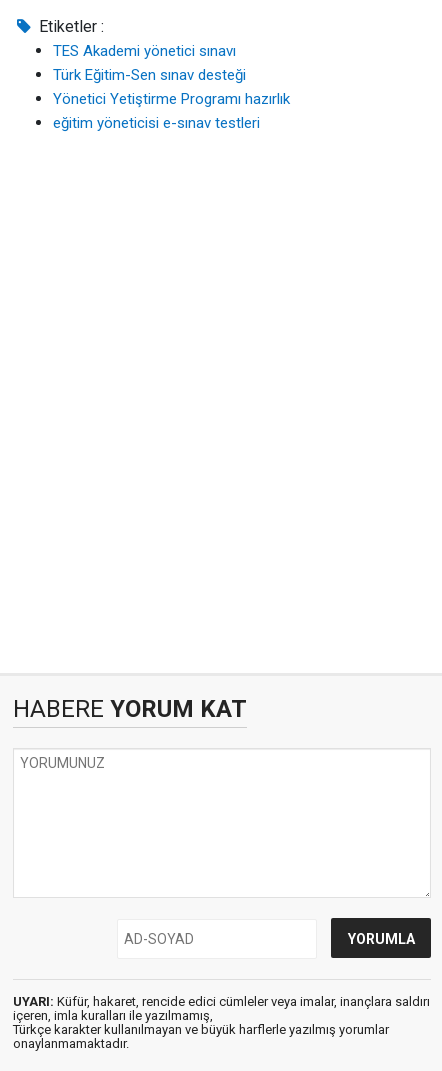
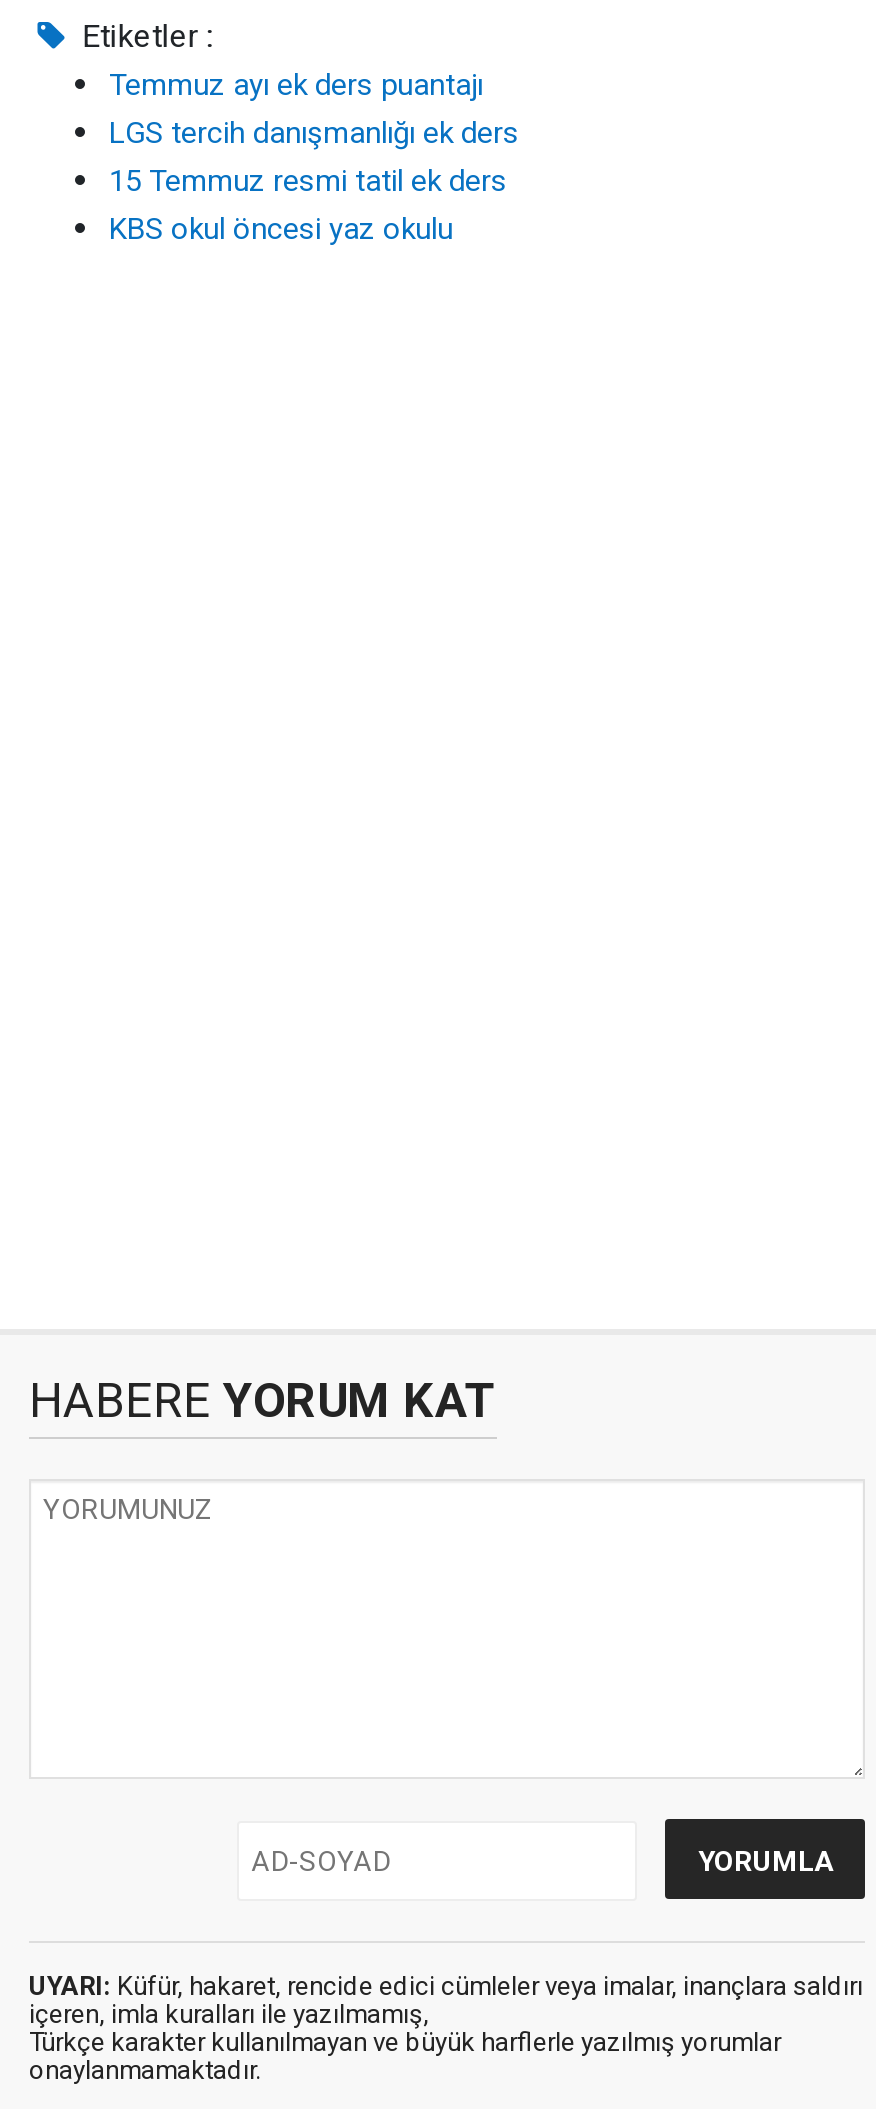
[53,42,290,132] TES Akademi yönetici sınavı | Türk Eğitim-Sen sınav desteği | Yönetici Yetiştirme Programı hazırlık | eğitim yöneticisi e-sınav testleri -> [109,67,519,247] Temmuz ayı ek ders puantajı | LGS tercih danışmanlığı ek ders | 15 Temmuz resmi tatil ek ders | KBS okul öncesi yaz okulu

